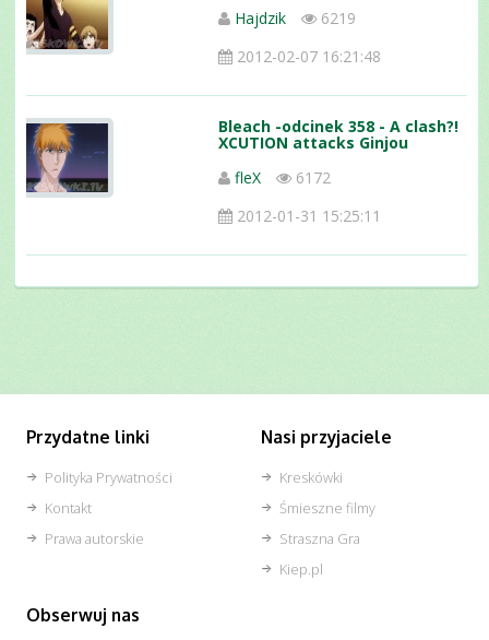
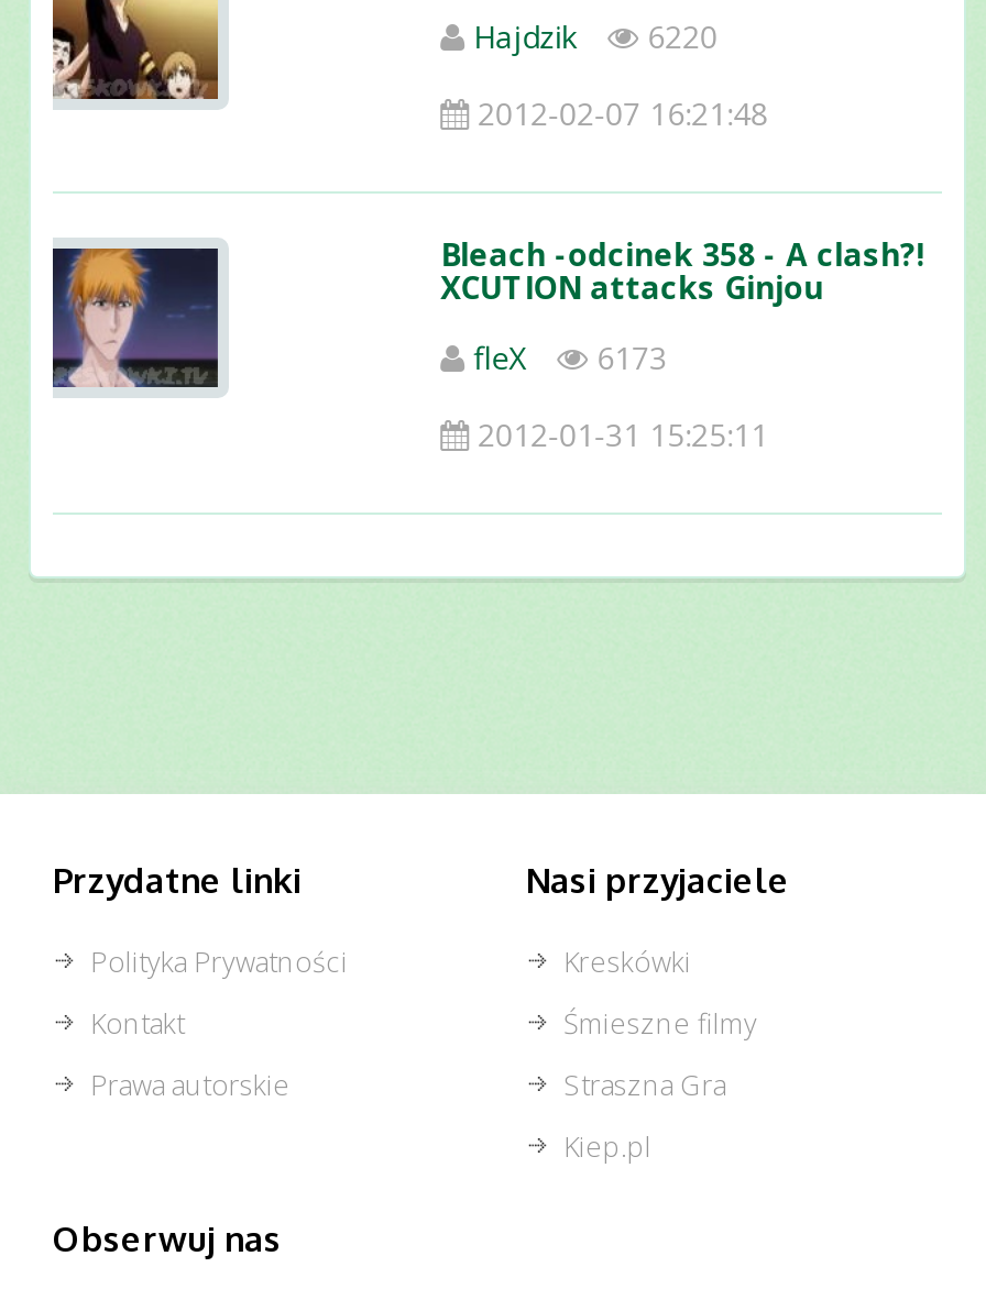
[235,8,356,28] Hajdzik 6219 -> [473,15,718,57] Hajdzik 6220
[235,167,331,188] fleX 6172 -> [473,337,667,378] fleX 6173

